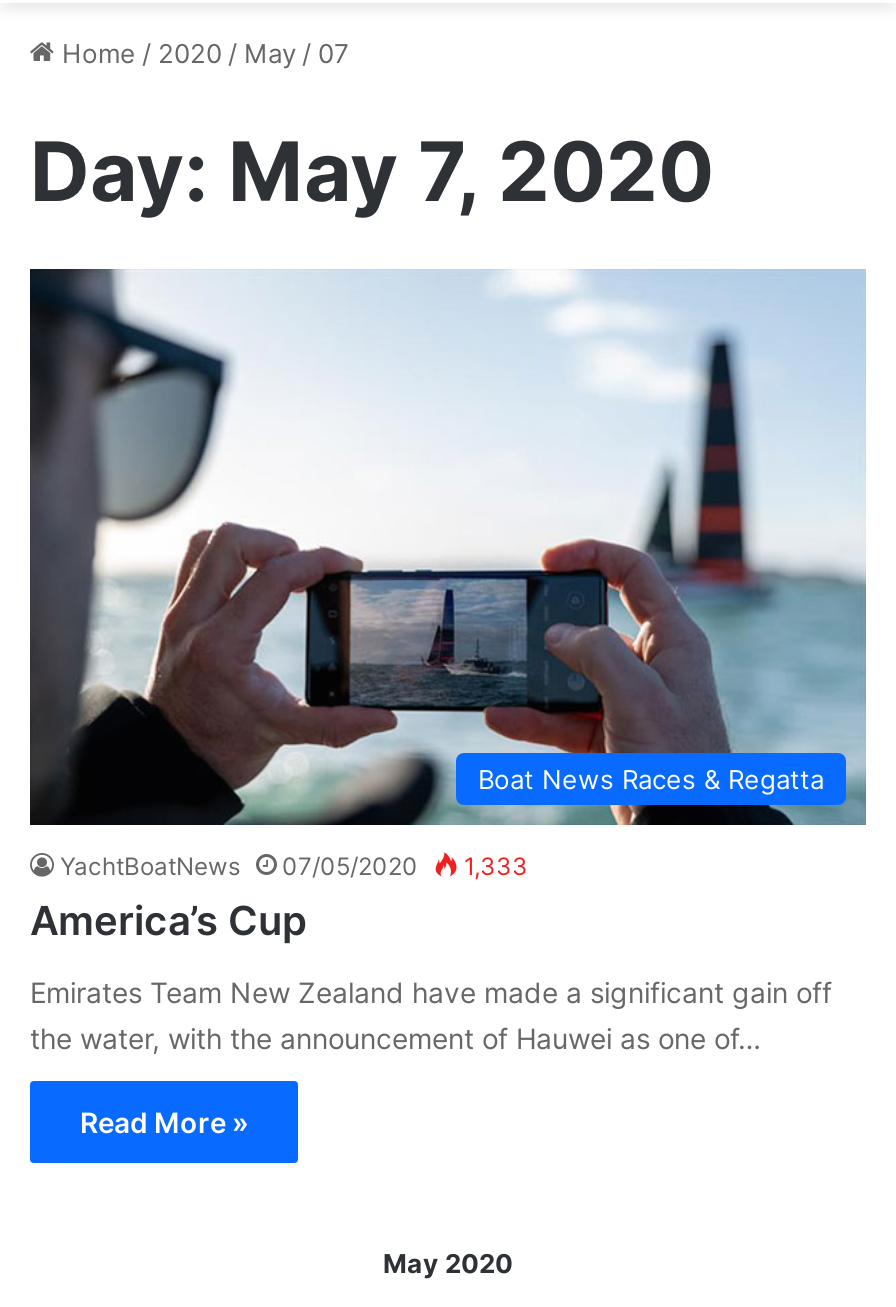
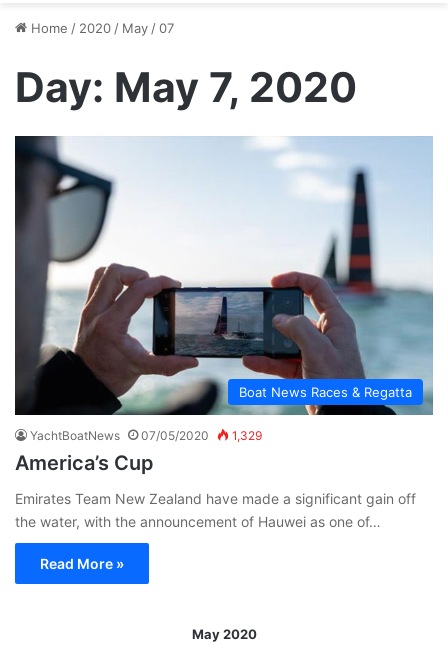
[60,852,528,882] YachtBoatNews 07/05/2020 1,333 -> [30,428,262,443] YachtBoatNews 07/05/2020 1,329

